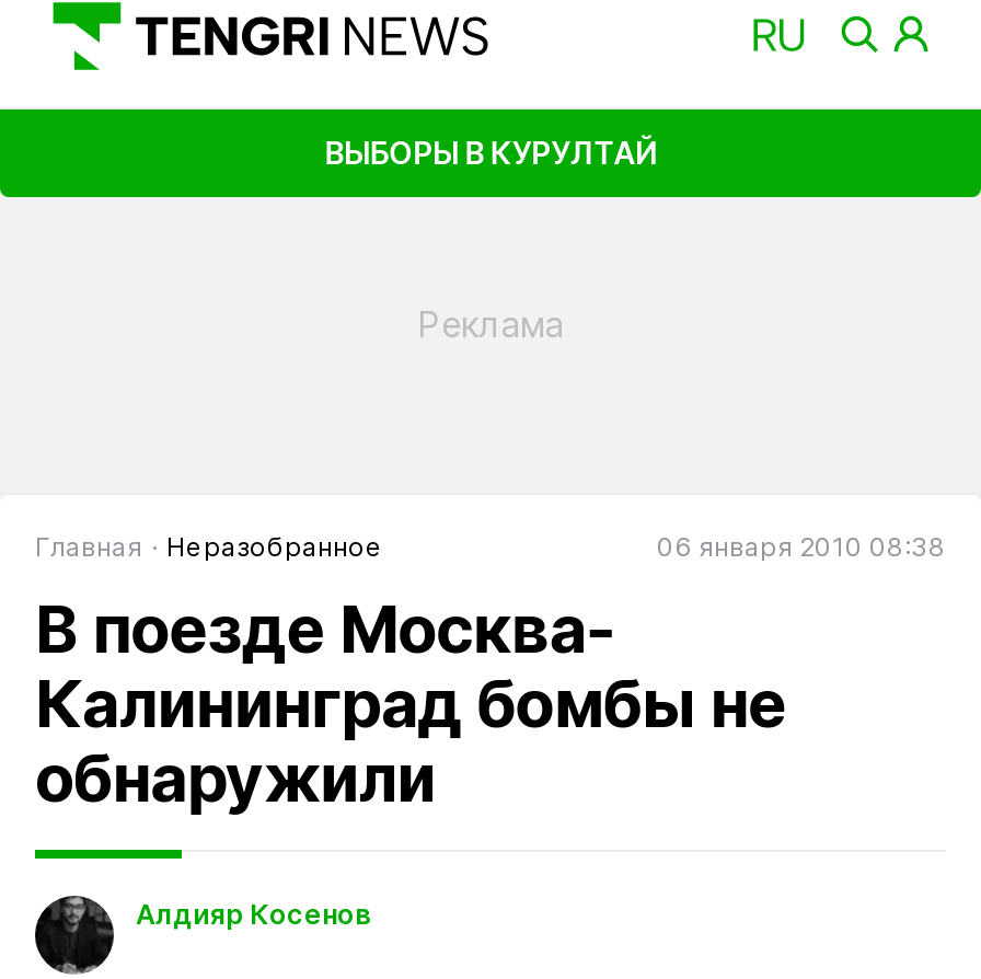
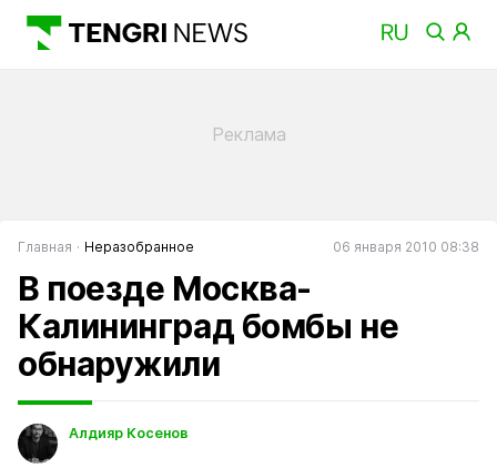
[325,133,656,170] ВЫБОРЫ В КУРУЛТАЙ -> none

